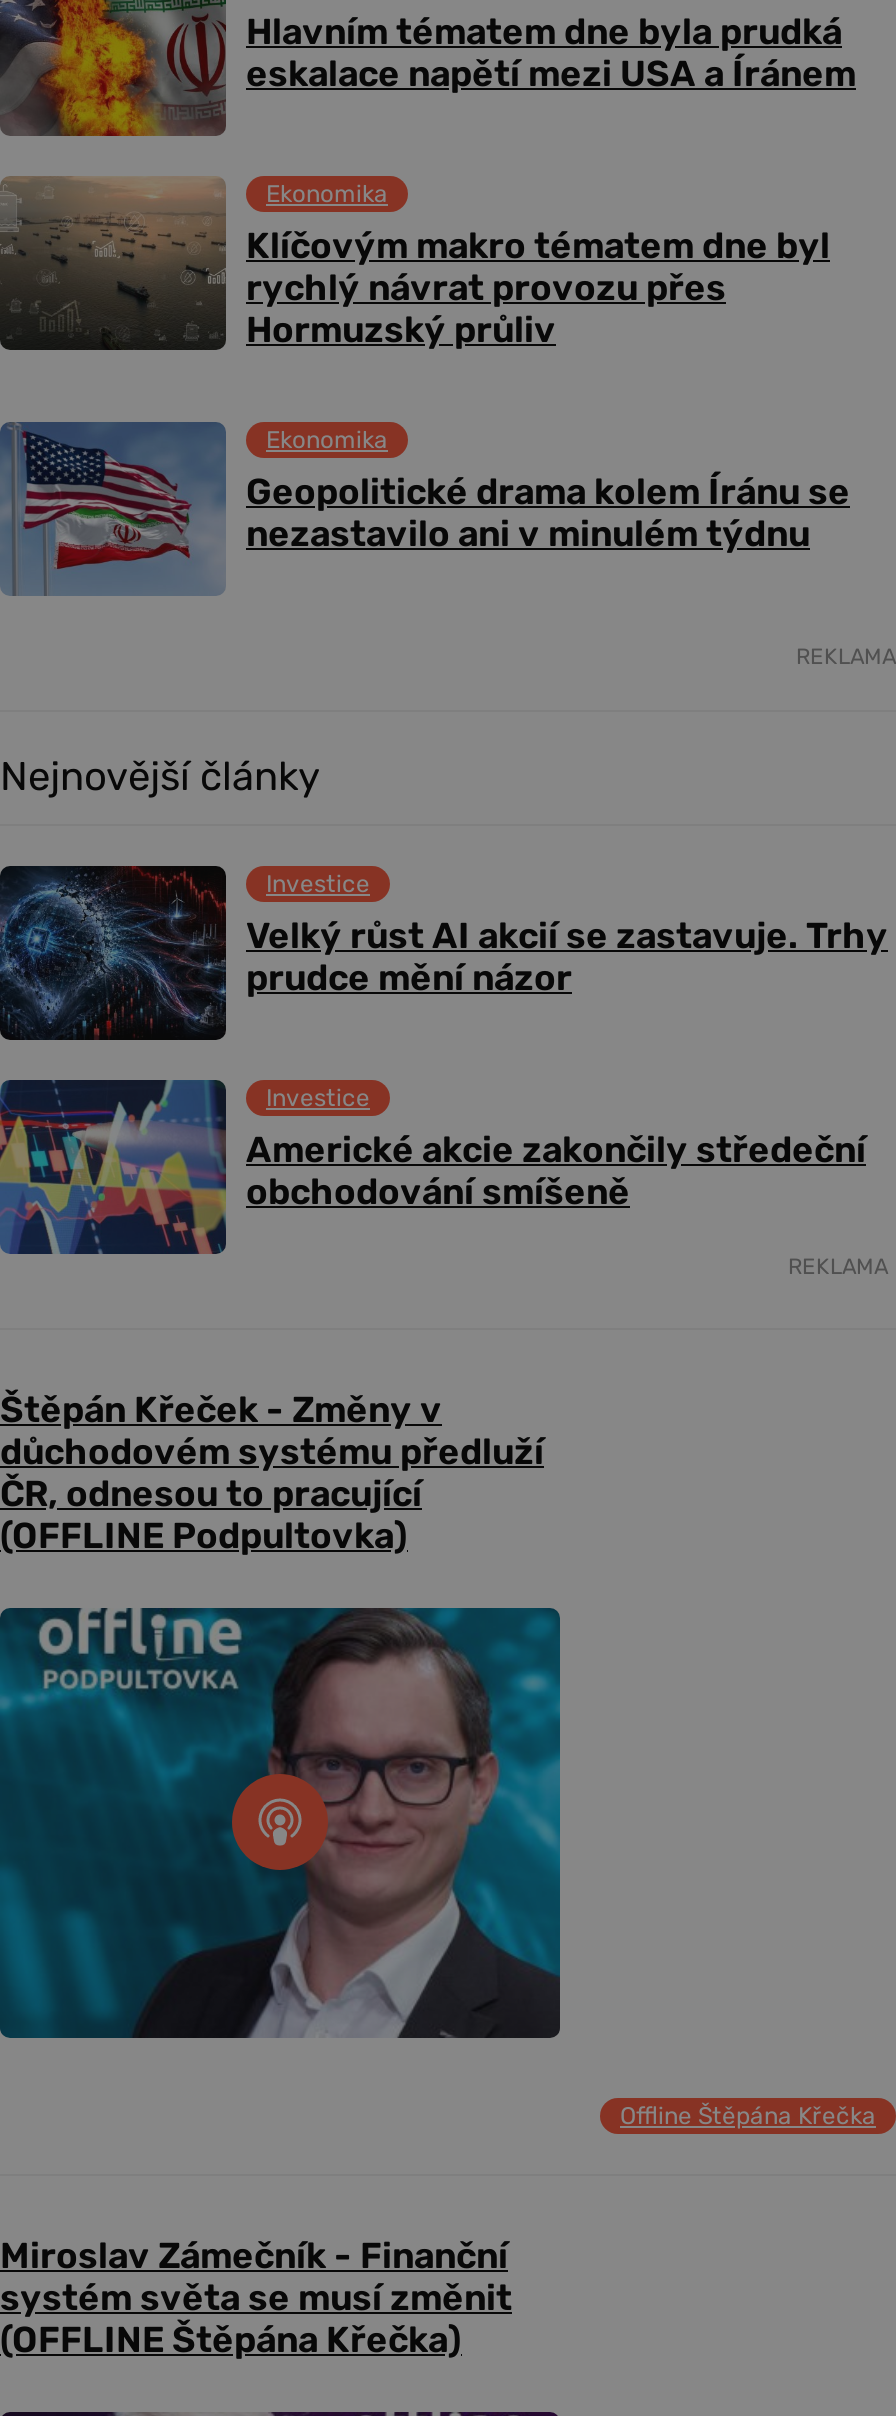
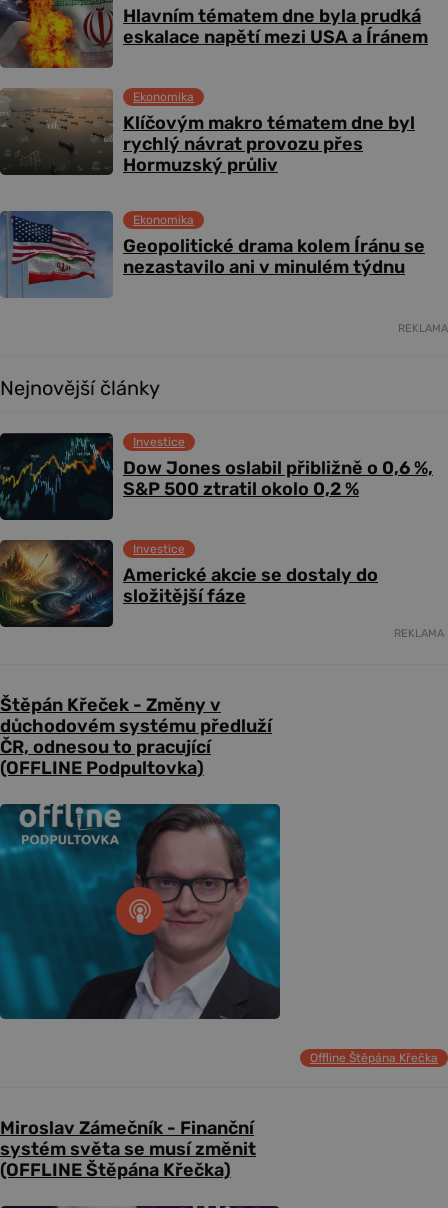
[6,864,888,1040] [image] | Velký růst AI akcií se zastavuje. Trhy | prudce mění názor -> [3,433,433,520] [image] | Dow Jones oslabil přibližně o 0,6 %, | S&P 500 ztratil okolo 0,2 %
[6,1078,866,1256] [image] | Americké akcie zakončily středeční | obchodování smíšeně -> [3,539,378,628] [image] | Americké akcie se dostaly do | složitější fáze

